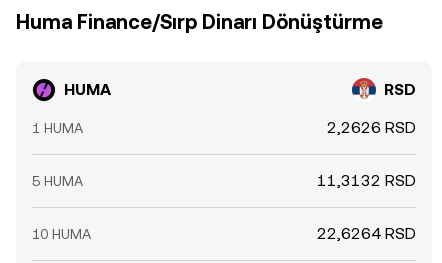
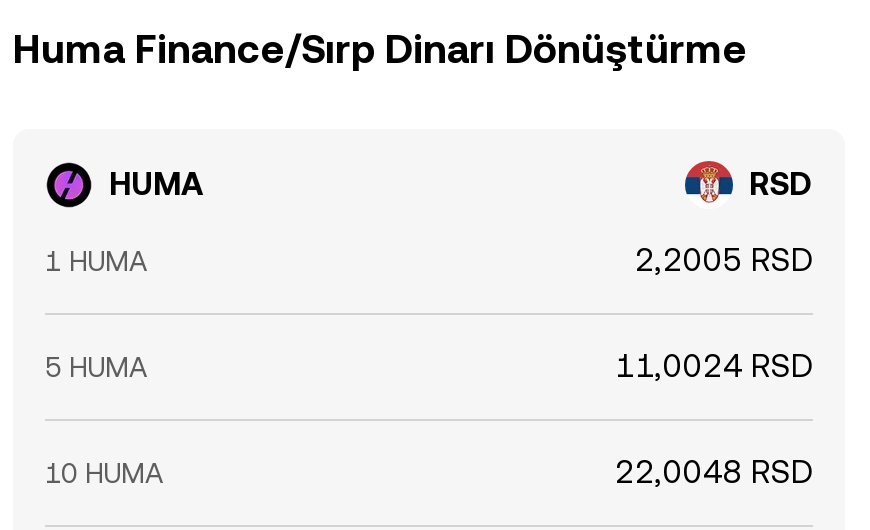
[327,118,416,137] 2,2626 RSD -> [635,241,813,279] 2,2005 RSD
[317,171,416,190] 11,3132 RSD -> [615,347,813,385] 11,0024 RSD
[317,224,416,243] 22,6264 RSD -> [615,453,813,491] 22,0048 RSD

